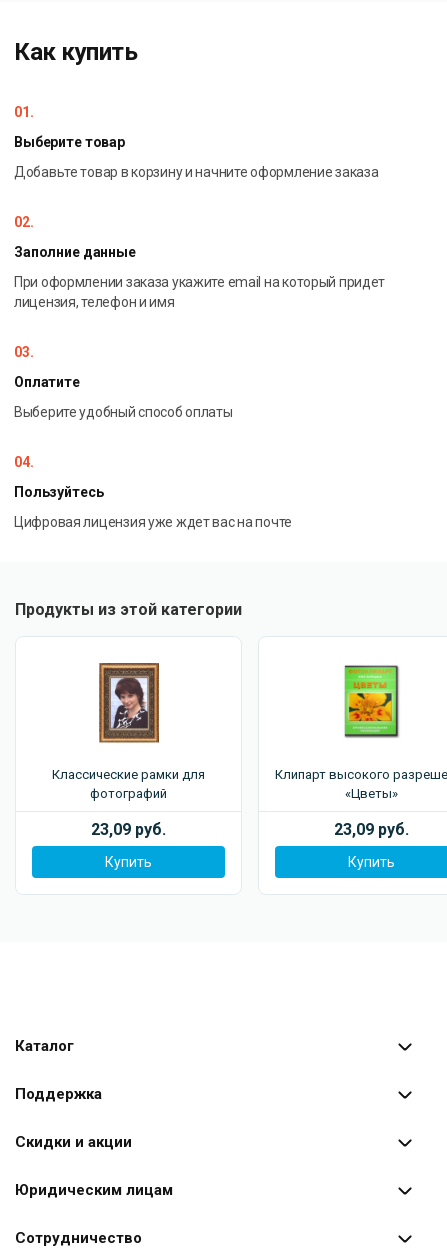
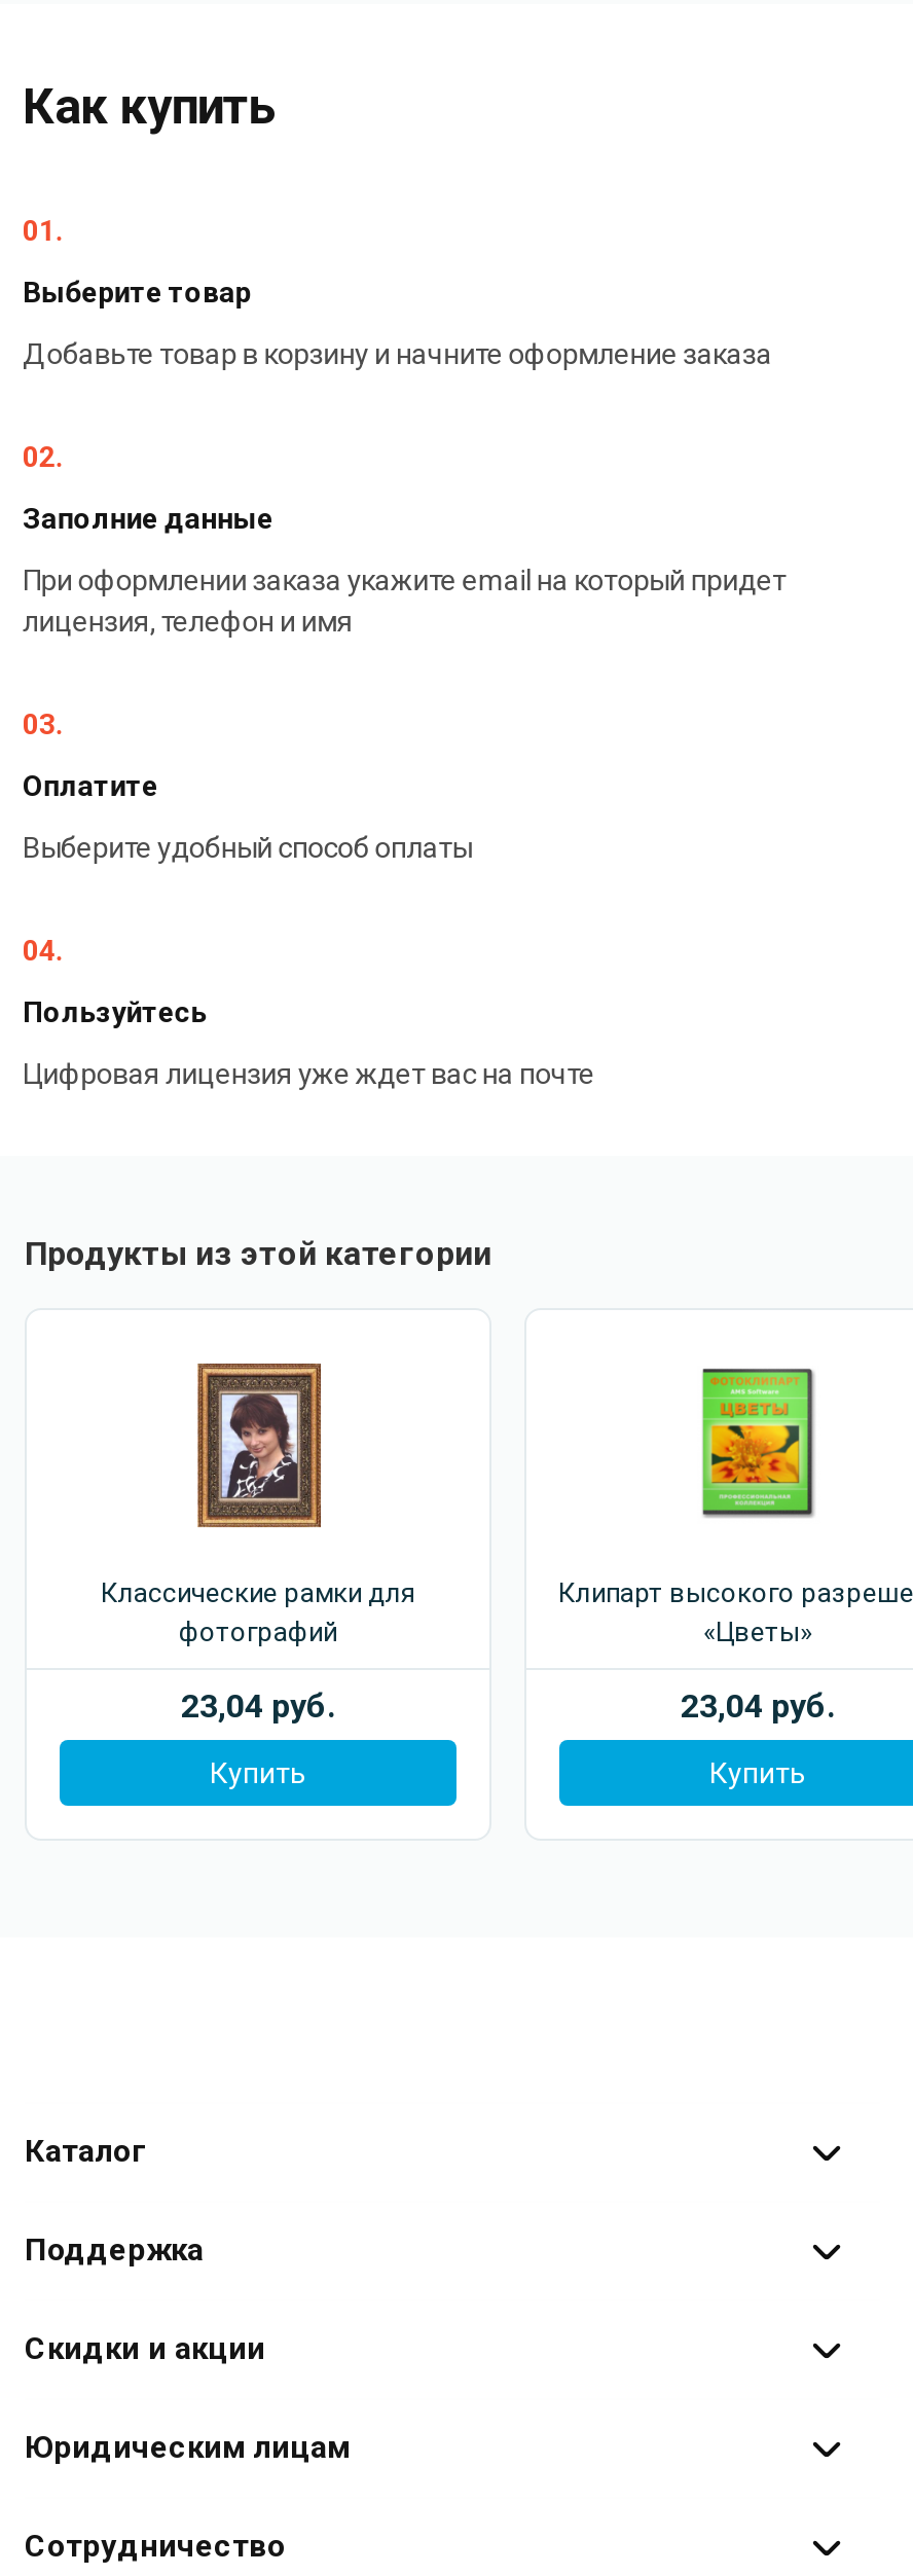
[91,820,166,839] 23,09 руб. -> [181,1686,335,1726] 23,04 руб.
[334,820,409,839] 23,09 руб. -> [681,1686,835,1726] 23,04 руб.

